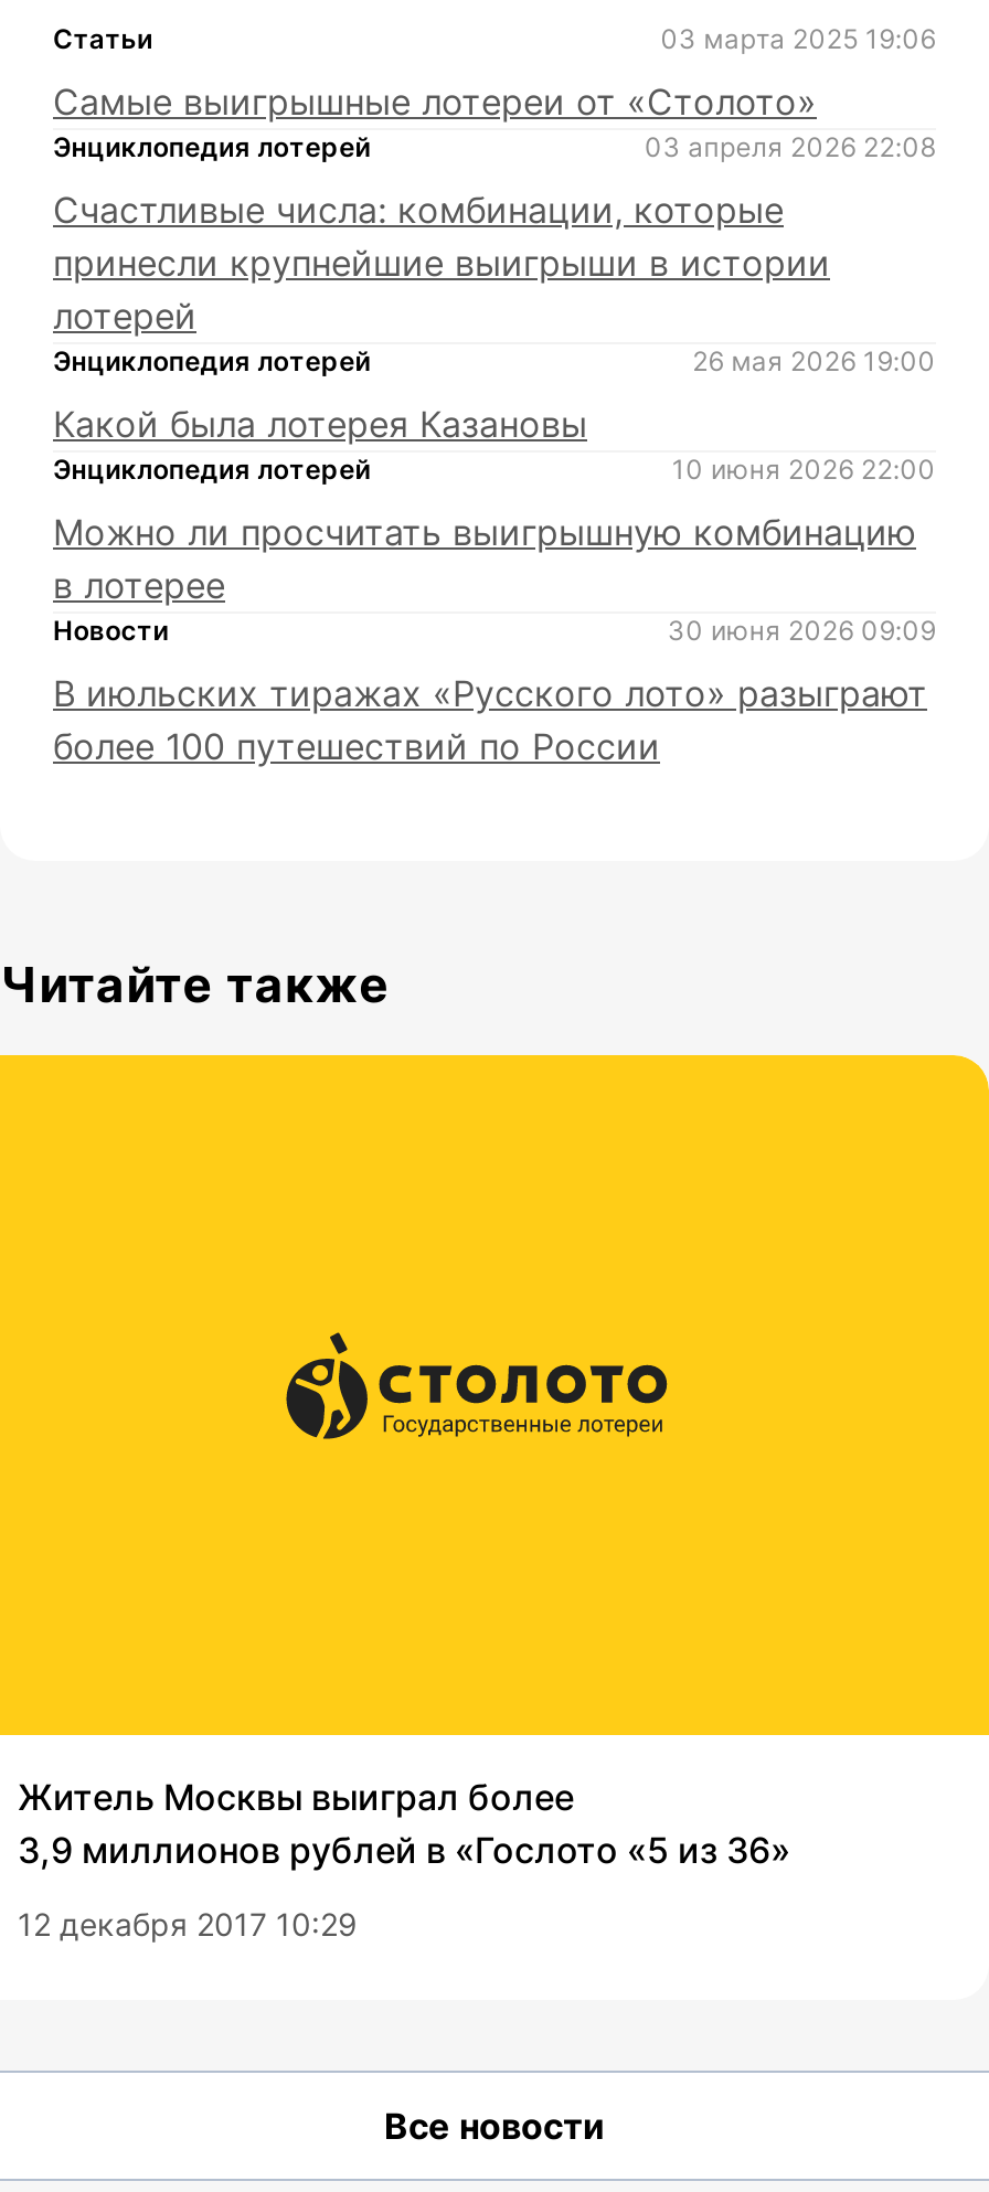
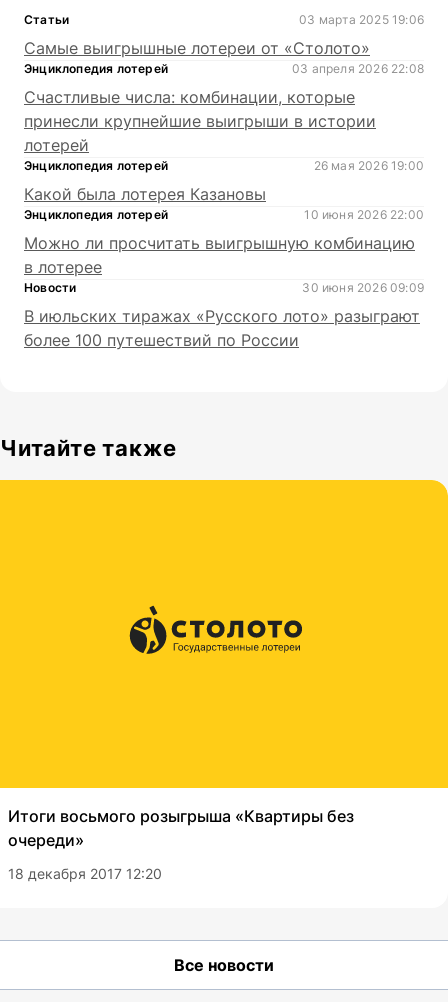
[18,1775,790,1872] Житель Москвы выиграл более | 3,9 миллионов рублей в «Гослото «5 из 36» -> [8,806,354,850] Итоги восьмого розыгрыша «Квартиры без | очереди»
[18,1905,358,1943] 12 декабря 2017 10:29 -> [8,865,162,882] 18 декабря 2017 12:20

